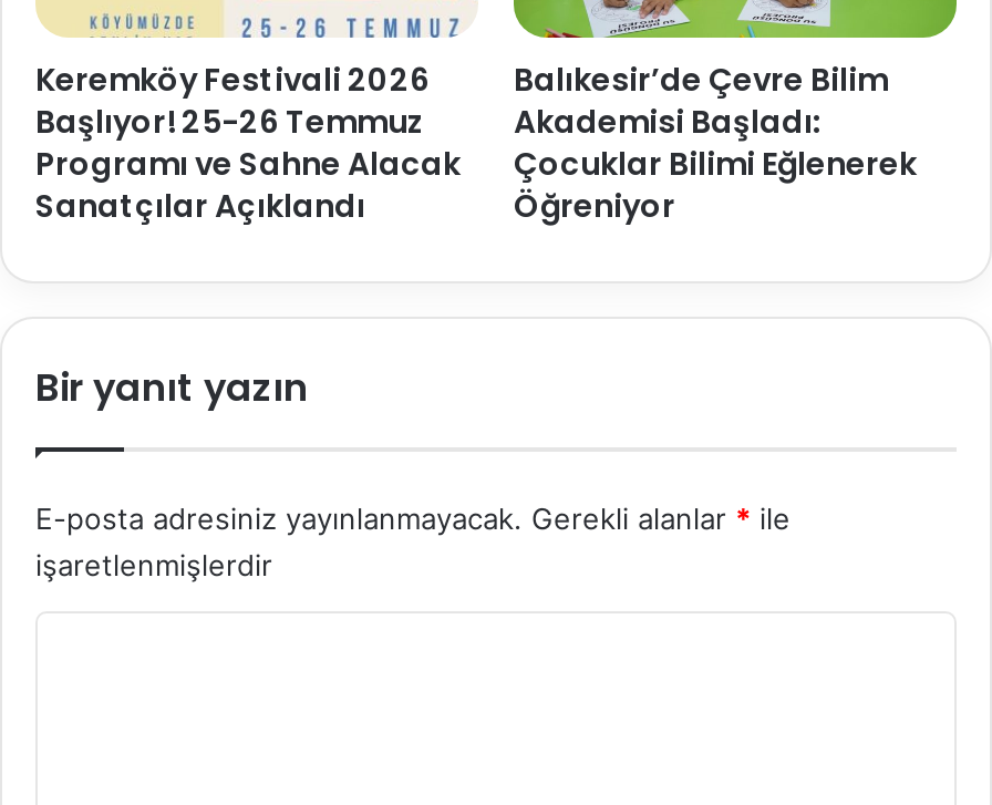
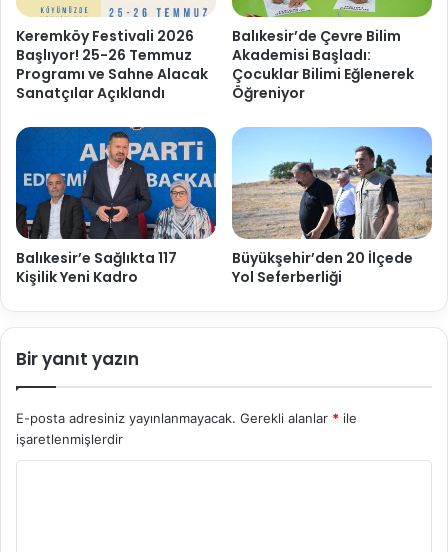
none -> [15,126,217,287] [image] | Balıkesir’e Sağlıkta 117 | Kişilik Yeni Kadro
none -> [231,127,433,287] [image] | Büyükşehir’den 20 İlçede | Yol Seferberliği

